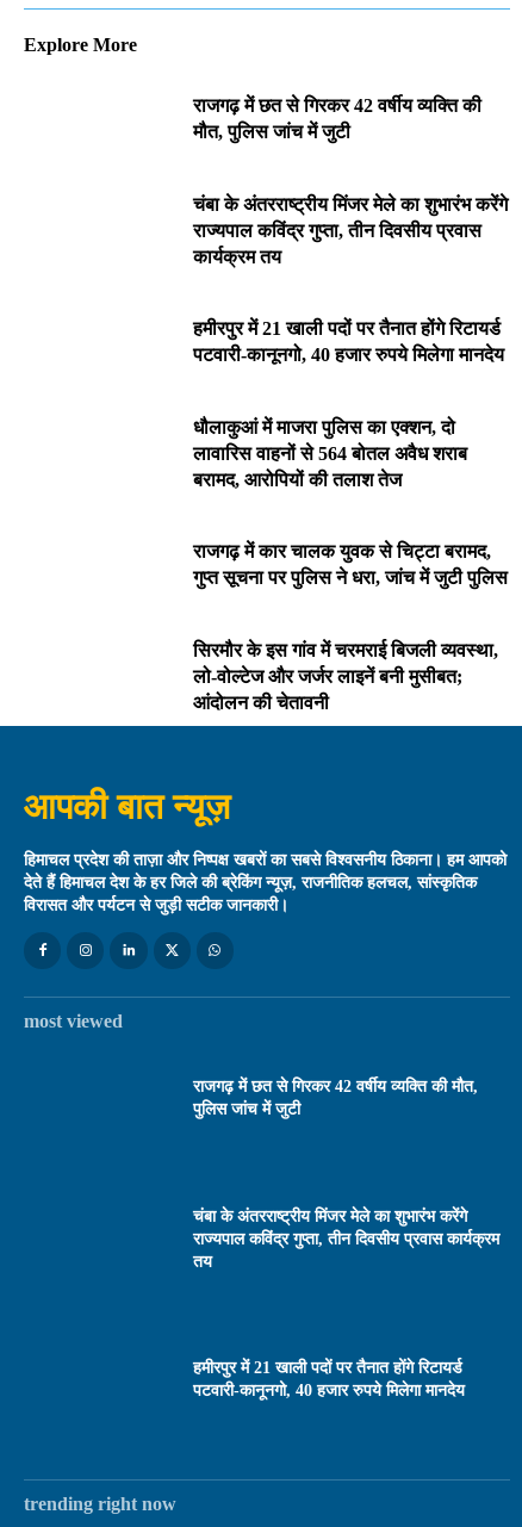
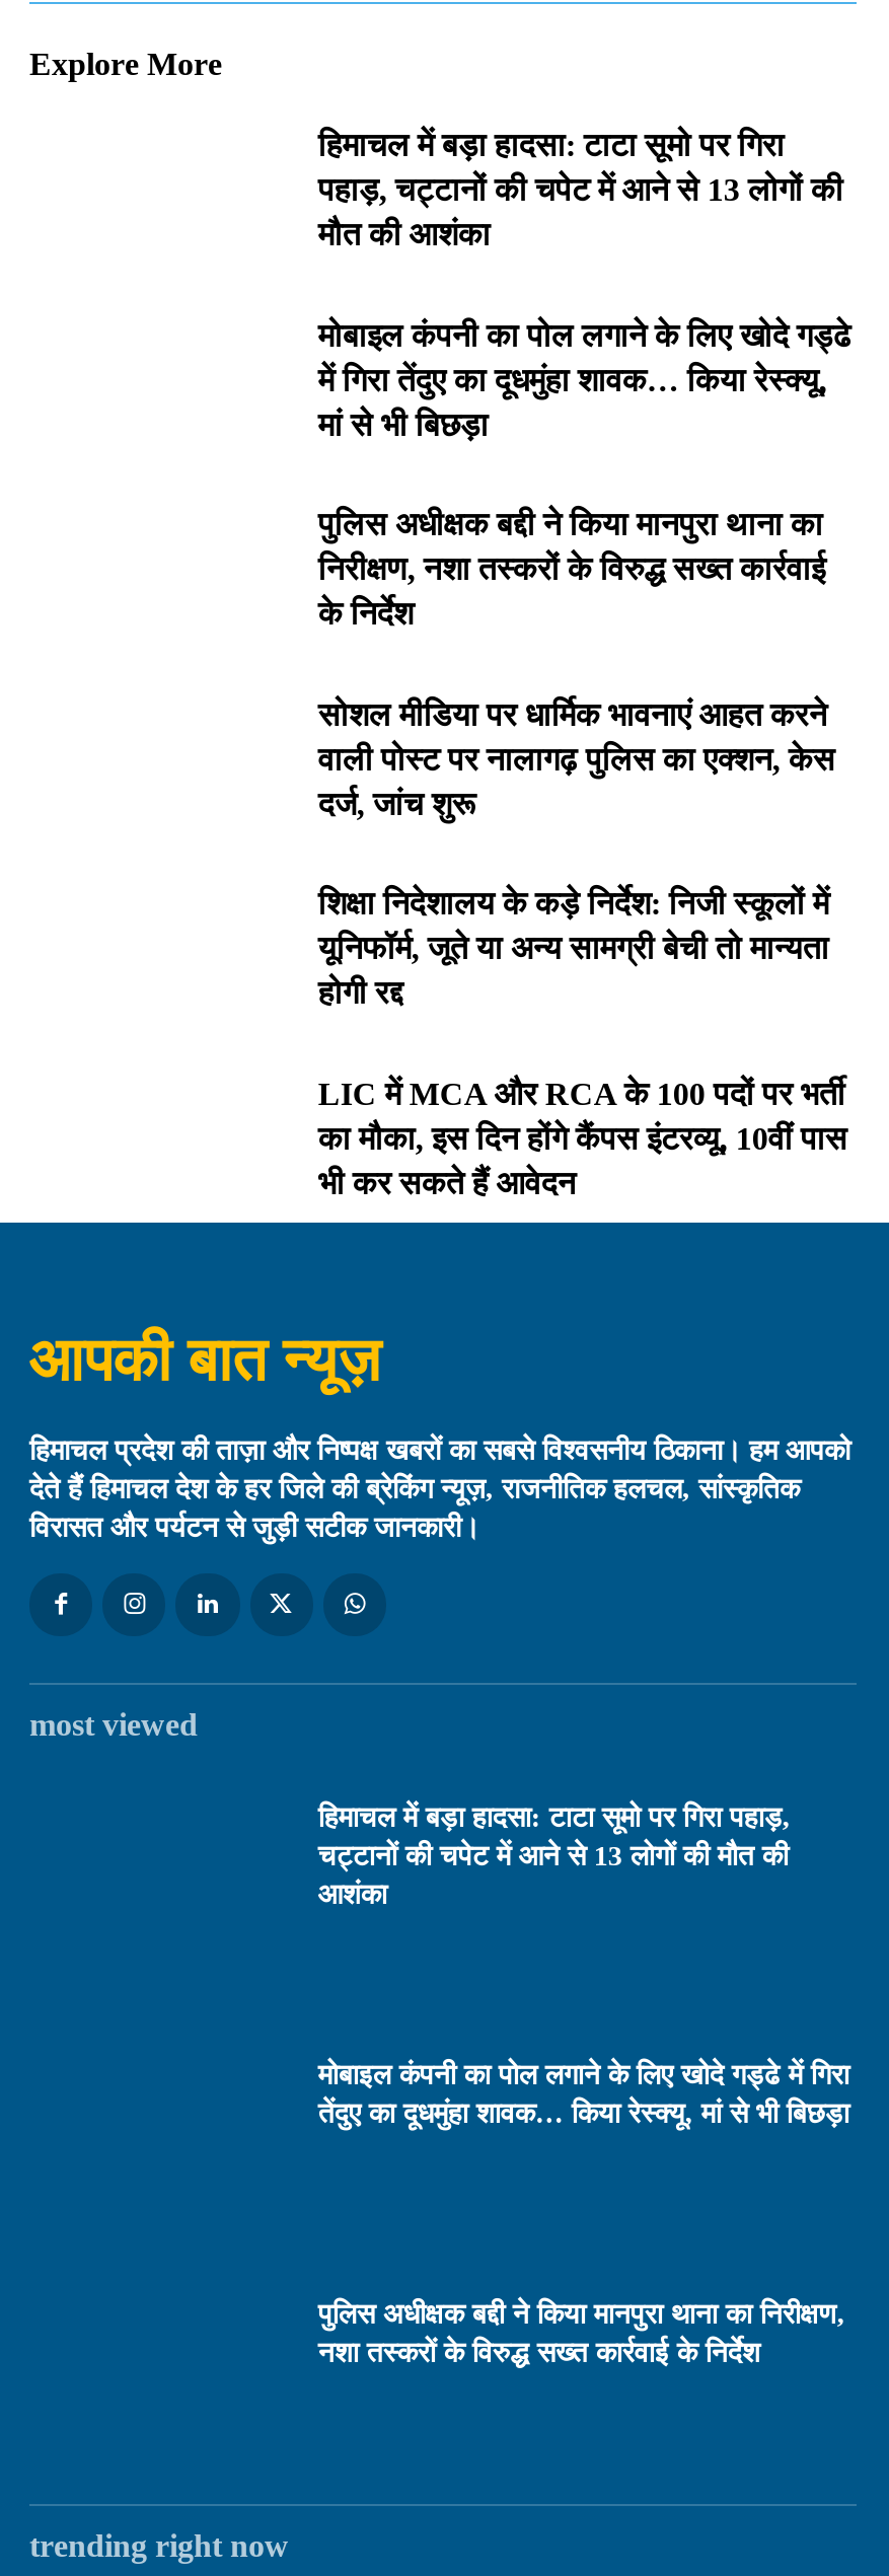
[194,96,482,142] राजगढ़ में छत से गिरकर 42 वर्षीय व्यक्ति की | मौत, पुलिस जांच में जुटी -> [318,129,843,252] हिमाचल में बड़ा हादसा: टाटा सूमो पर गिरा | पहाड़, चट्टानों की चपेट में आने से 13 लोगों की | मौत की आशंका
[194,194,508,267] चंबा के अंतरराष्ट्रीय मिंजर मेले का शुभारंभ करेंगे | राज्यपाल कविंद्र गुप्ता, तीन दिवसीय प्रवास | कार्यक्रम तय -> [318,318,851,442] मोबाइल कंपनी का पोल लगाने के लिए खोदे गड्ढे | में गिरा तेंदुए का दूधमुंहा शावक… किया रेस्क्यू, | मां से भी बिछड़ा
[194,319,505,365] हमीरपुर में 21 खाली पदों पर तैनात होंगे रिटायर्ड | पटवारी-कानूनगो, 40 हजार रुपये मिलेगा मानदेय -> [318,507,825,631] पुलिस अधीक्षक बद्दी ने किया मानपुरा थाना का | निरीक्षण, नशा तस्करों के विरुद्ध सख्त कार्रवाई | के निर्देश
[194,417,468,490] धौलाकुआं में माजरा पुलिस का एक्शन, दो | लावारिस वाहनों से 564 बोतल अवैध शराब | बरामद, आरोपियों की तलाश तेज -> [318,697,835,821] सोशल मीडिया पर धार्मिक भावनाएं आहत करने | वाली पोस्ट पर नालागढ़ पुलिस का एक्शन, केस | दर्ज, जांच शुरू
[194,541,508,588] राजगढ़ में कार चालक युवक से चिट्टा बरामद, | गुप्त सूचना पर पुलिस ने धरा, जांच में जुटी पुलिस -> [318,886,829,1010] शिक्षा निदेशालय के कड़े निर्देश: निजी स्कूलों में | यूनिफॉर्म, जूते या अन्य सामग्री बेची तो मान्यता | होगी रद्द
[194,640,499,712] सिरमौर के इस गांव में चरमराई बिजली व्यवस्था, | लो-वोल्टेज और जर्जर लाइनें बनी मुसीबत; | आंदोलन की चेतावनी -> [318,1076,847,1199] LIC में MCA और RCA के 100 पदों पर भर्ती | का मौका, इस दिन होंगे कैंपस इंटरव्यू, 10वीं पास | भी कर सकते हैं आवेदन
[194,1078,478,1119] राजगढ़ में छत से गिरकर 42 वर्षीय व्यक्ति की मौत, | पुलिस जांच में जुटी -> [318,1802,790,1910] हिमाचल में बड़ा हादसा: टाटा सूमो पर गिरा पहाड़, | चट्टानों की चपेट में आने से 13 लोगों की मौत की | आशंका
[194,1207,500,1271] चंबा के अंतरराष्ट्रीय मिंजर मेले का शुभारंभ करेंगे | राज्यपाल कविंद्र गुप्ता, तीन दिवसीय प्रवास कार्यक्रम | तय -> [318,2061,849,2130] मोबाइल कंपनी का पोल लगाने के लिए खोदे गड्ढे में गिरा | तेंदुए का दूधमुंहा शावक… किया रेस्क्यू, मां से भी बिछड़ा
[194,1359,465,1400] हमीरपुर में 21 खाली पदों पर तैनात होंगे रिटायर्ड | पटवारी-कानूनगो, 40 हजार रुपये मिलेगा मानदेय -> [318,2300,845,2369] पुलिस अधीक्षक बद्दी ने किया मानपुरा थाना का निरीक्षण, | नशा तस्करों के विरुद्ध सख्त कार्रवाई के निर्देश

